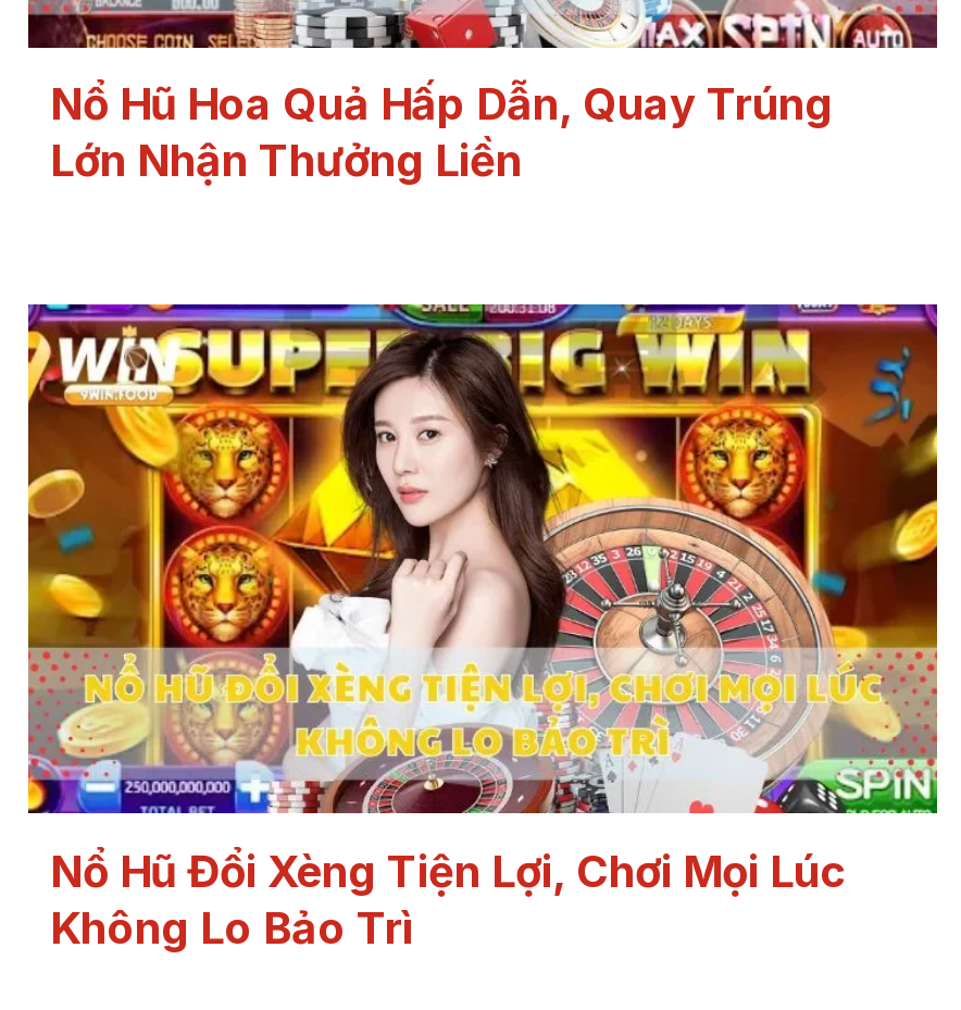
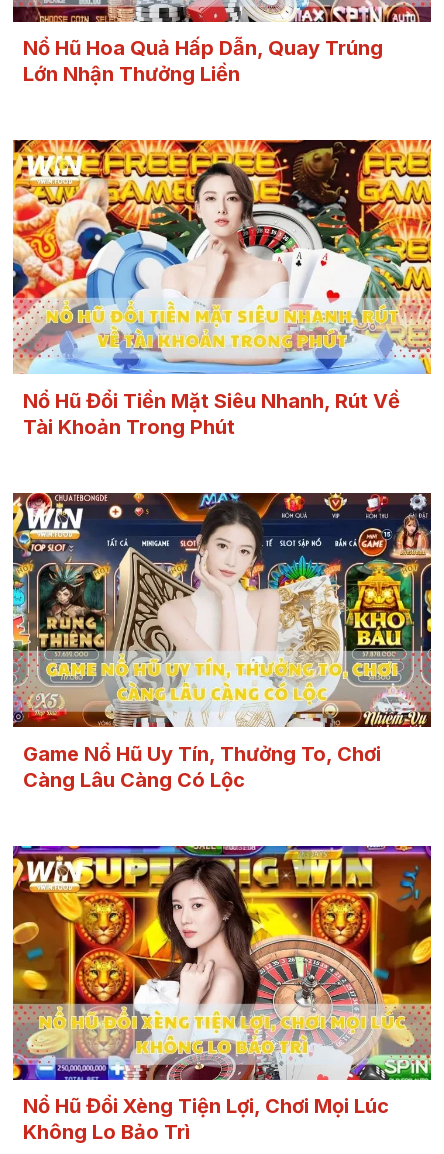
none -> [12,139,432,439] [image] | Nổ Hũ Đổi Tiền Mặt Siêu Nhanh, Rút Về | Tài Khoản Trong Phút
none -> [12,492,432,791] [image] | Game Nổ Hũ Uy Tín, Thưởng To, Chơi | Càng Lâu Càng Có Lộc

